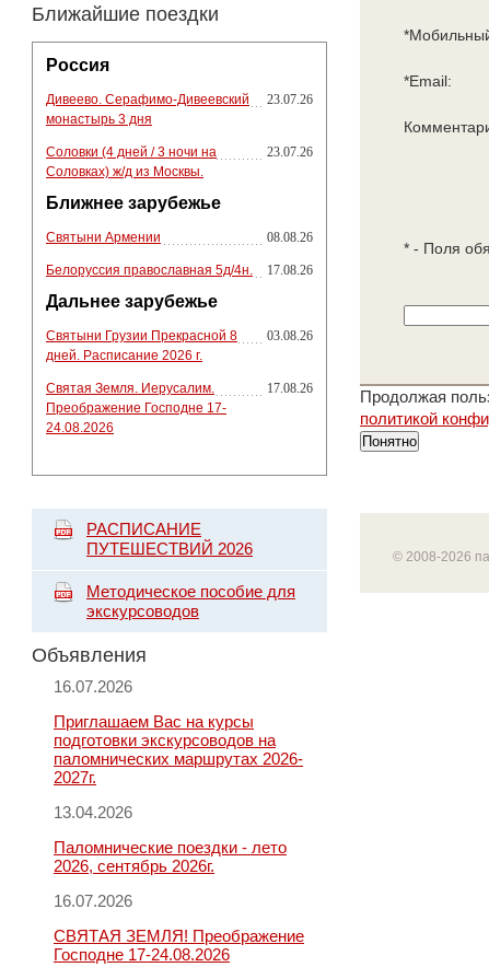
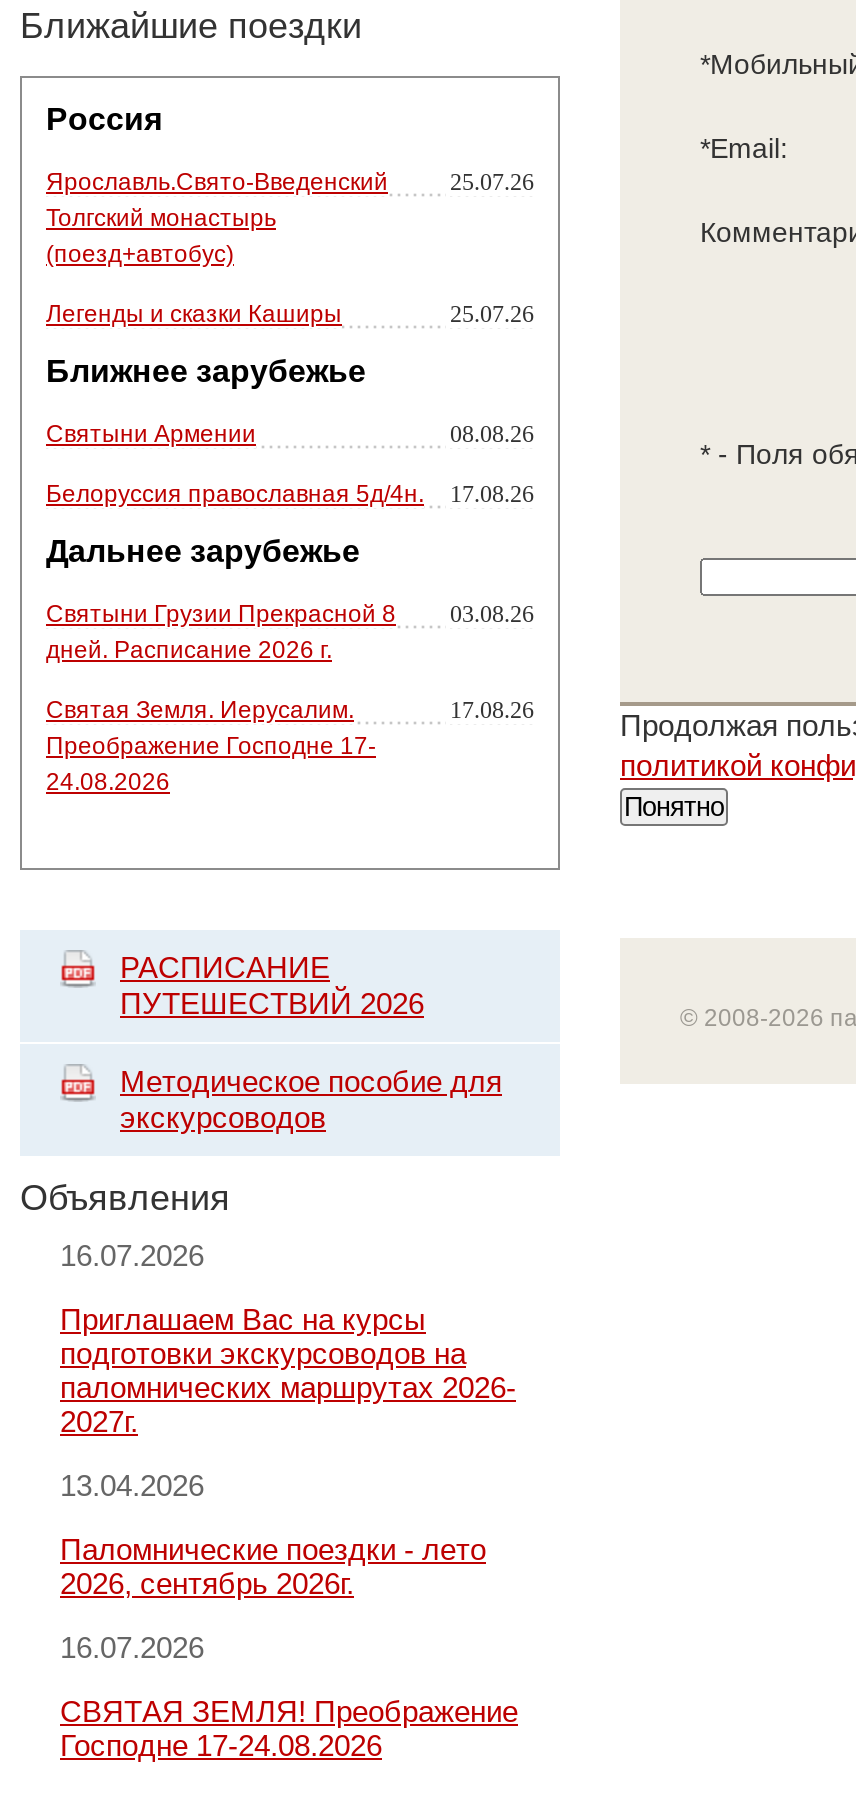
[46,92,249,127] Дивеево. Серафимо-Дивеевский | монастырь 3 дня -> [46,168,388,268] Ярославль.Свято-Введенский | Толгский монастырь | (поезд+автобус)
[46,92,313,179] 23.07.26 | Соловки (4 дней / 3 ночи на | Соловках) ж/д из Москвы. -> [450,168,534,196] 25.07.26
[267,144,313,160] 23.07.26 -> [46,300,534,328] Легенды и сказки Каширы | 25.07.26

